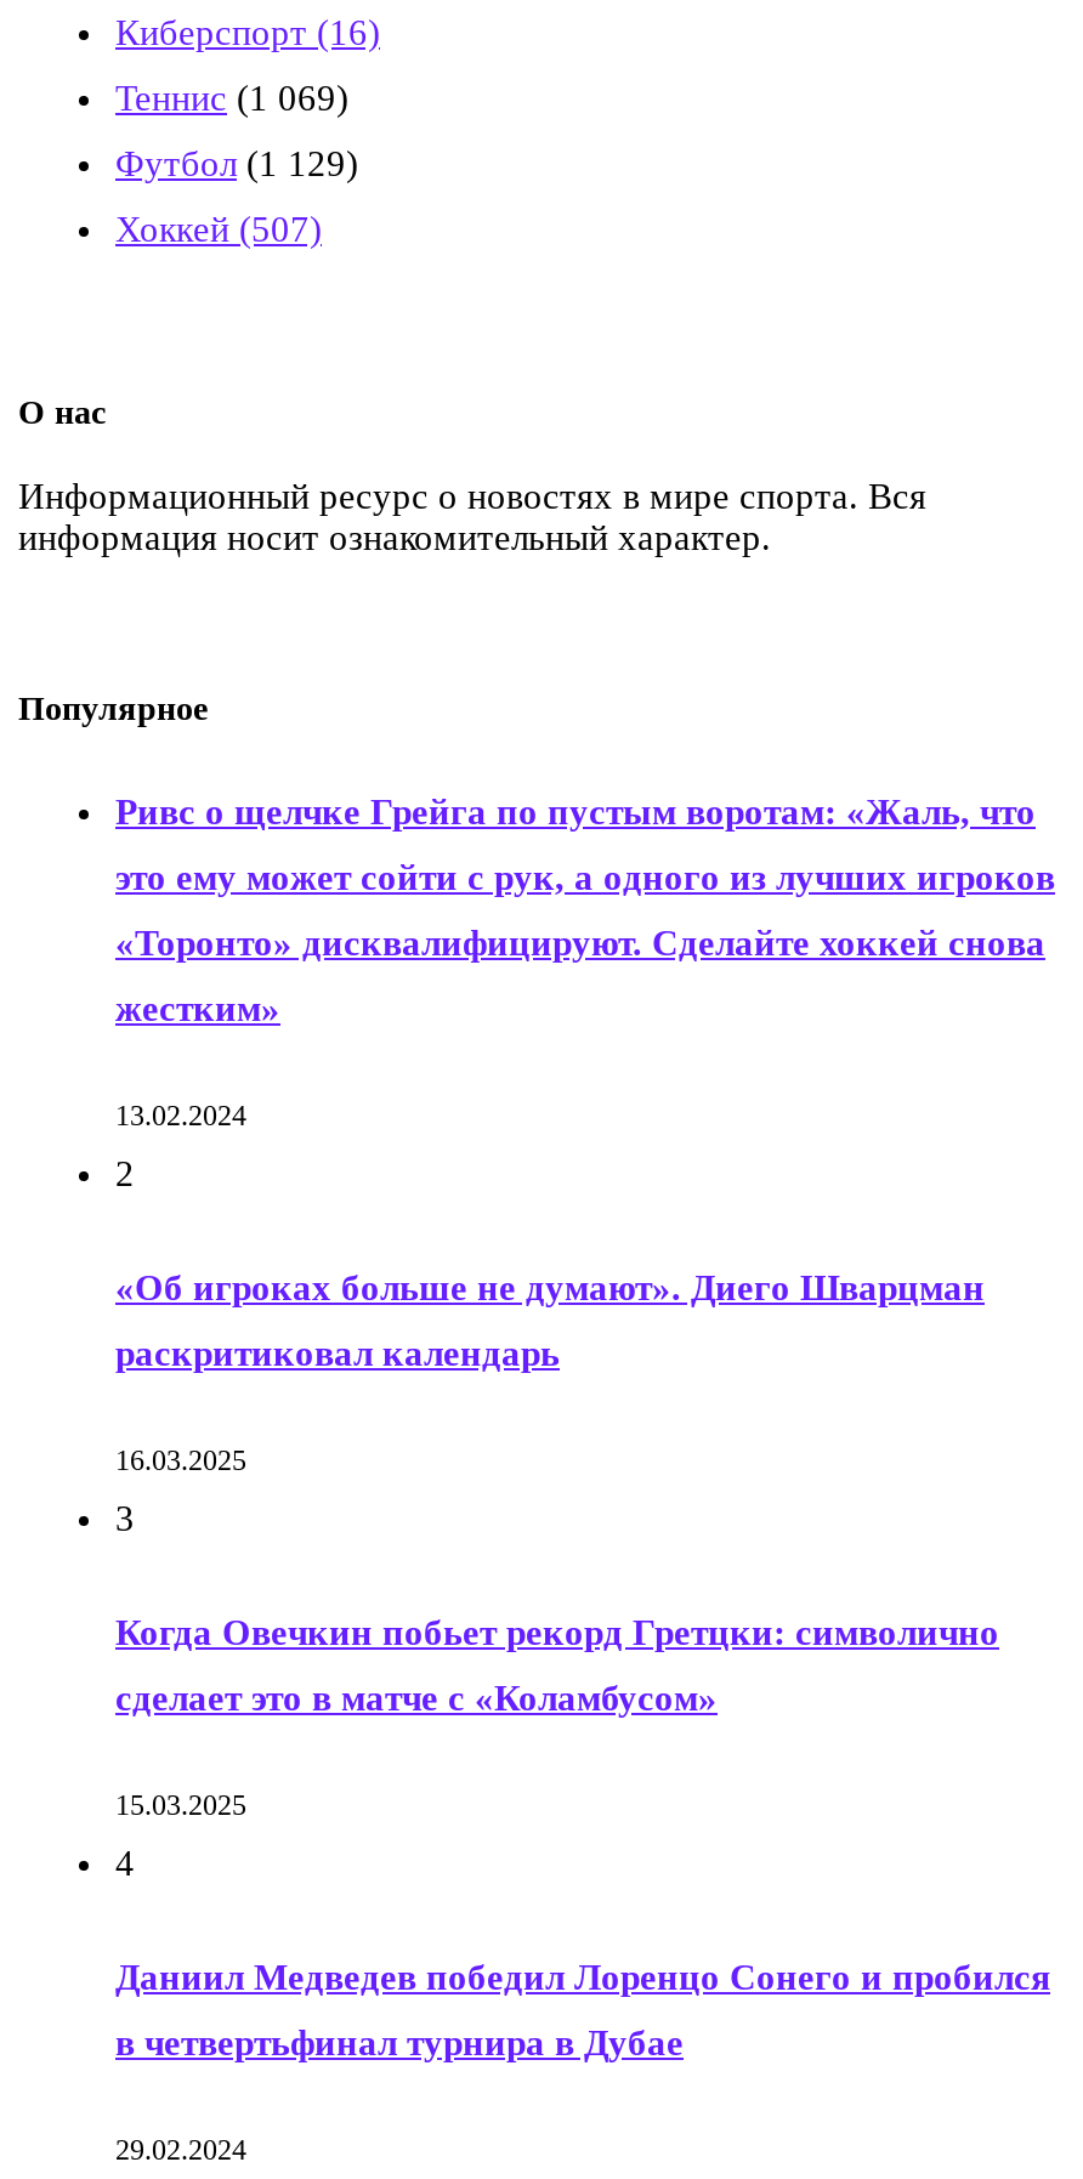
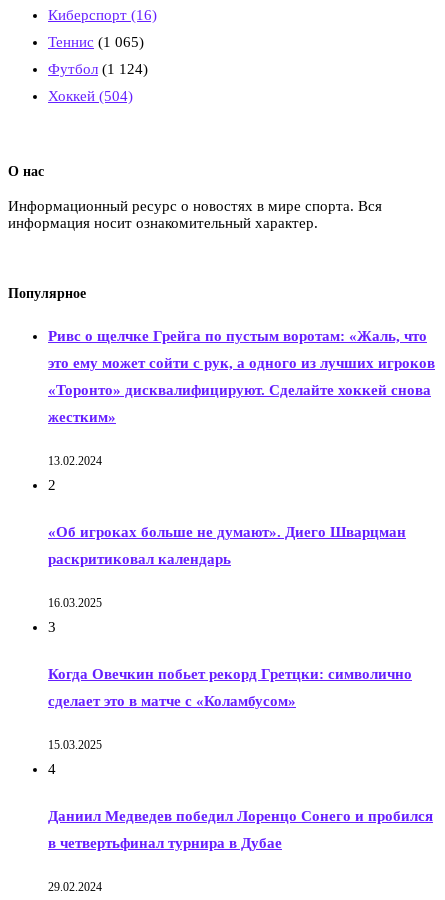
[115,78,348,117] Теннис (1 069) -> [48,34,144,50] Теннис (1 065)
[115,144,358,183] Футбол (1 129) -> [48,61,148,77] Футбол (1 124)
[115,210,322,248] Хоккей (507) -> [48,88,133,104] Хоккей (504)

